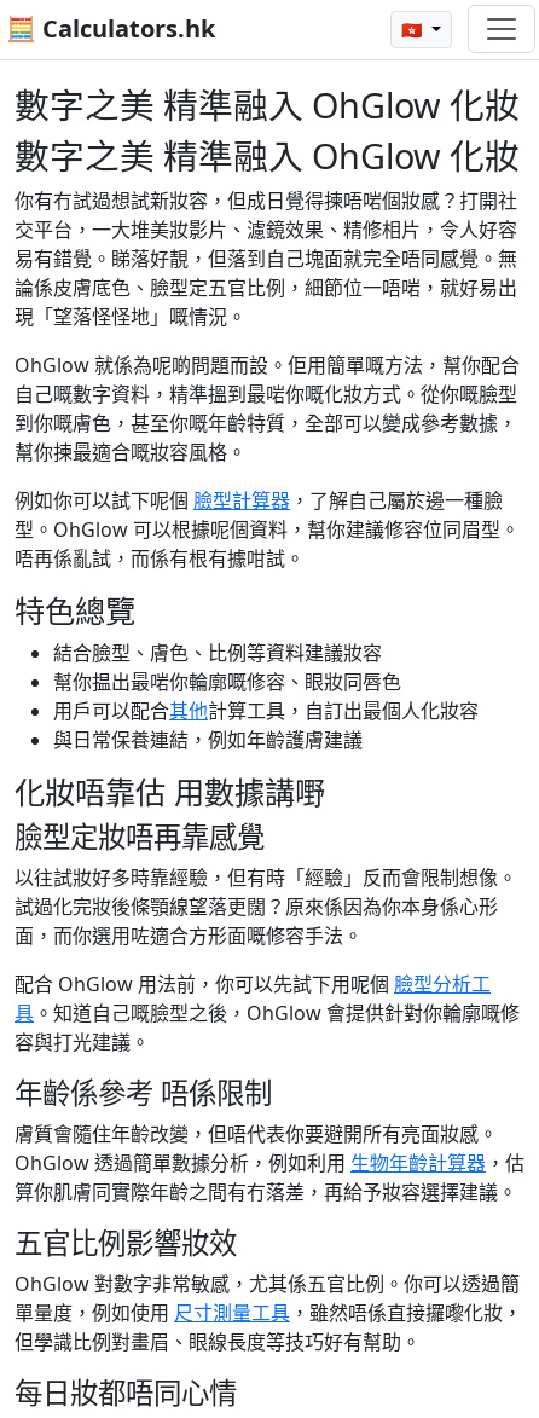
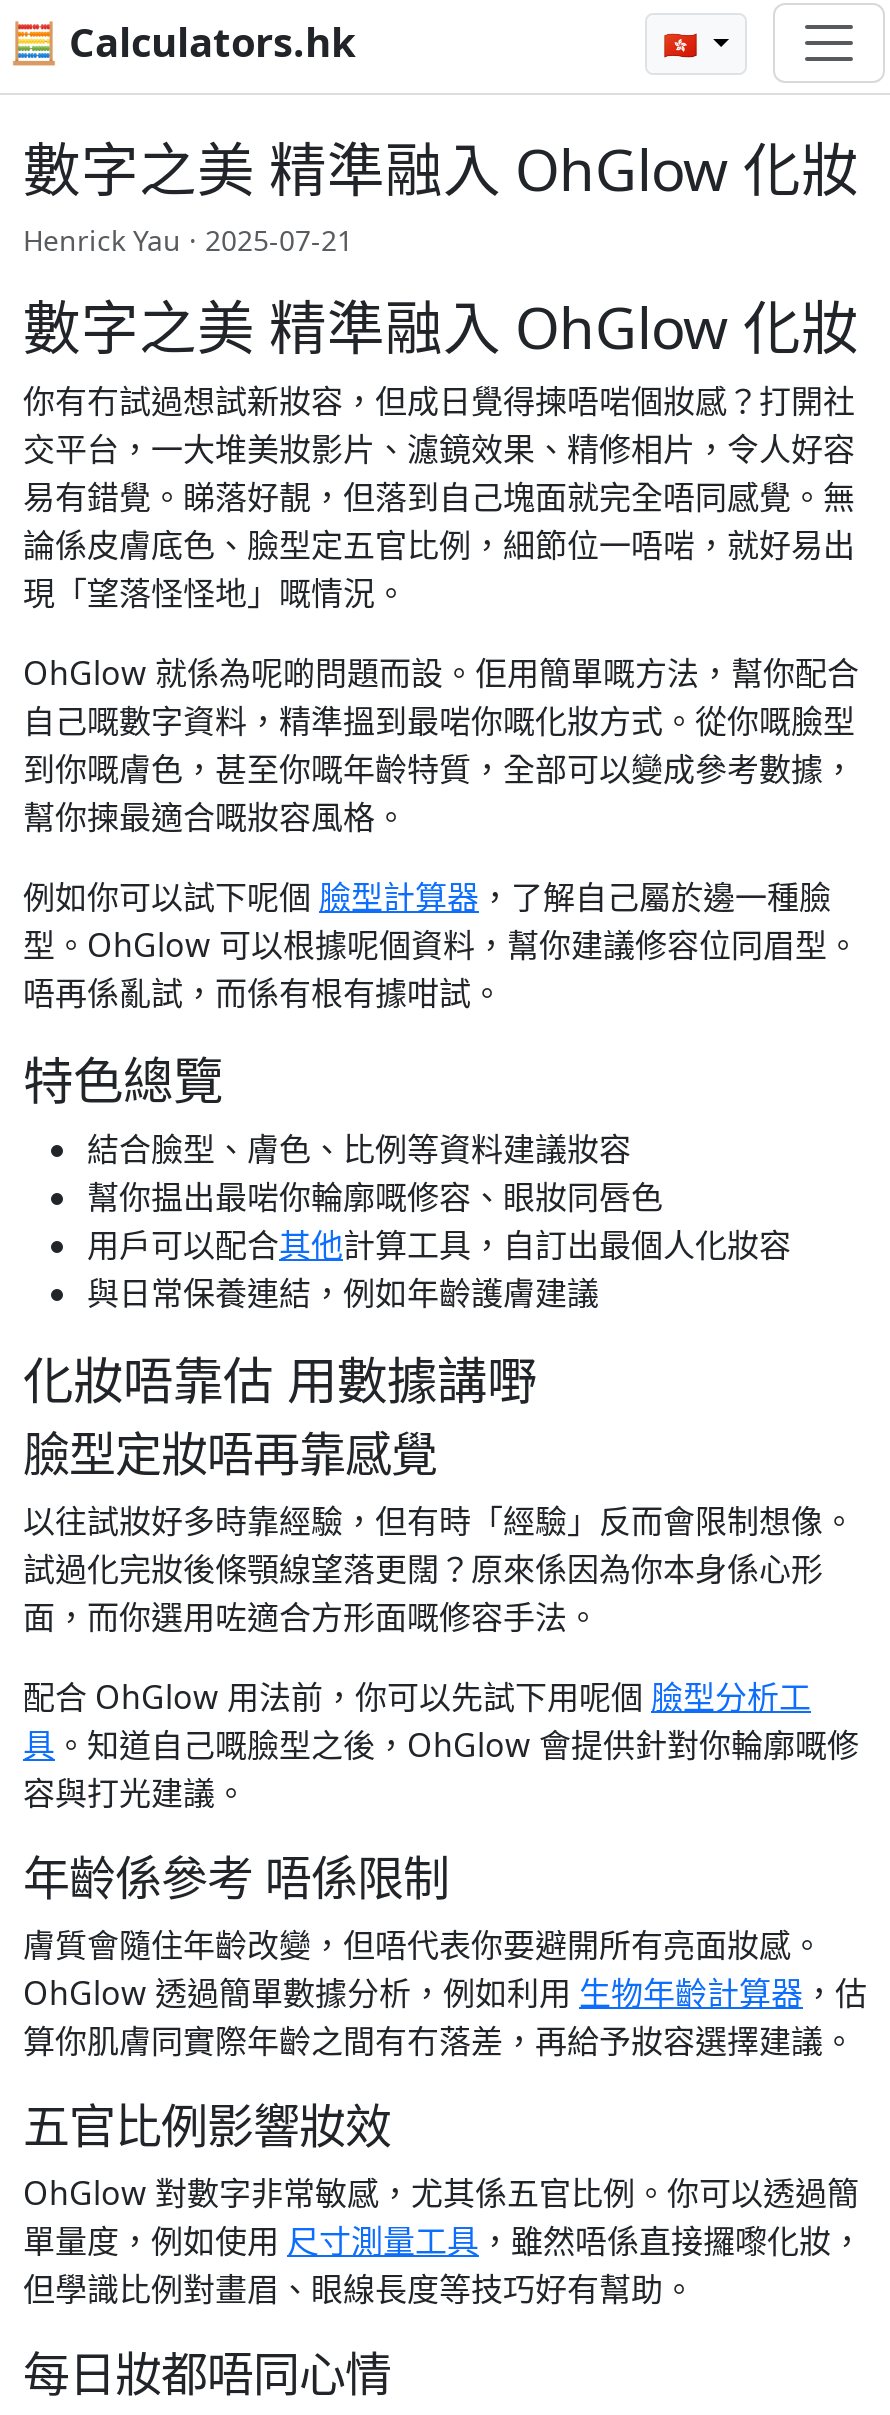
none -> [23,221,353,259] Henrick Yau · 2025-07-21

